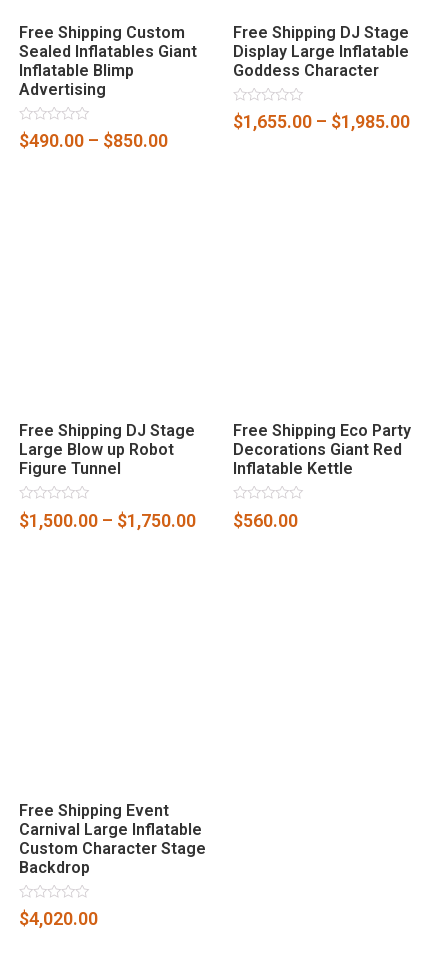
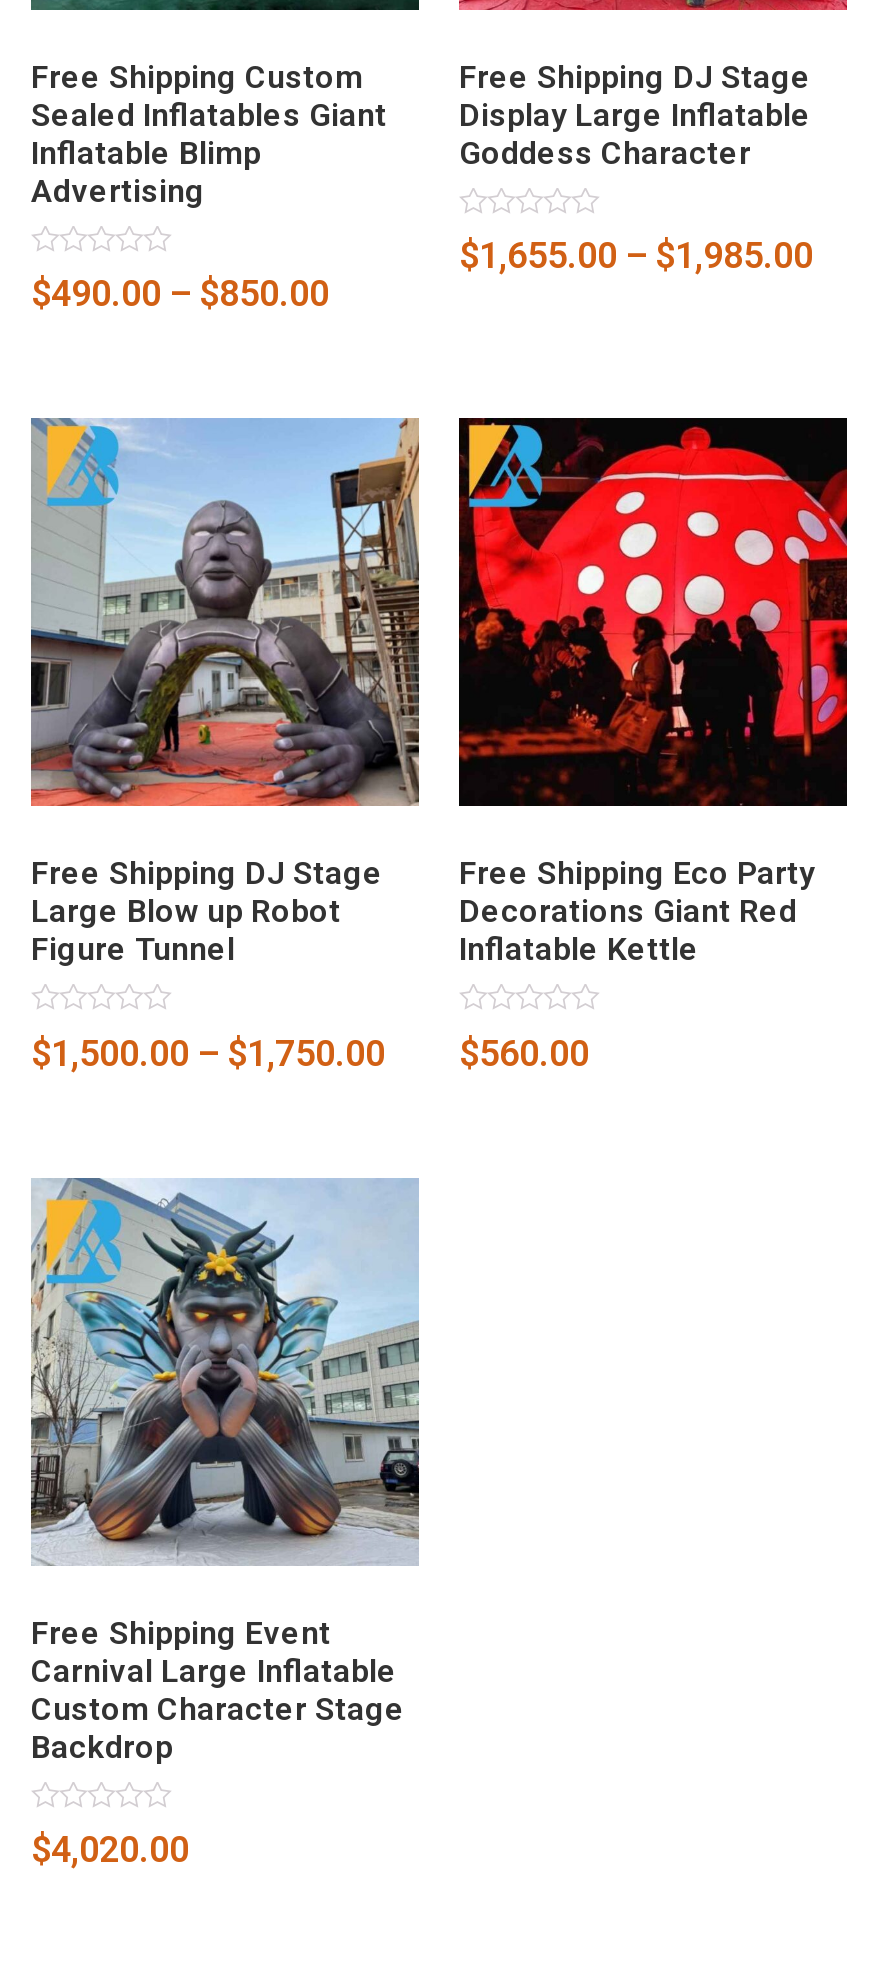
none -> [29,416,421,808] [image]
none -> [457,416,849,808] [image]
none -> [29,1176,421,1566] [image]

